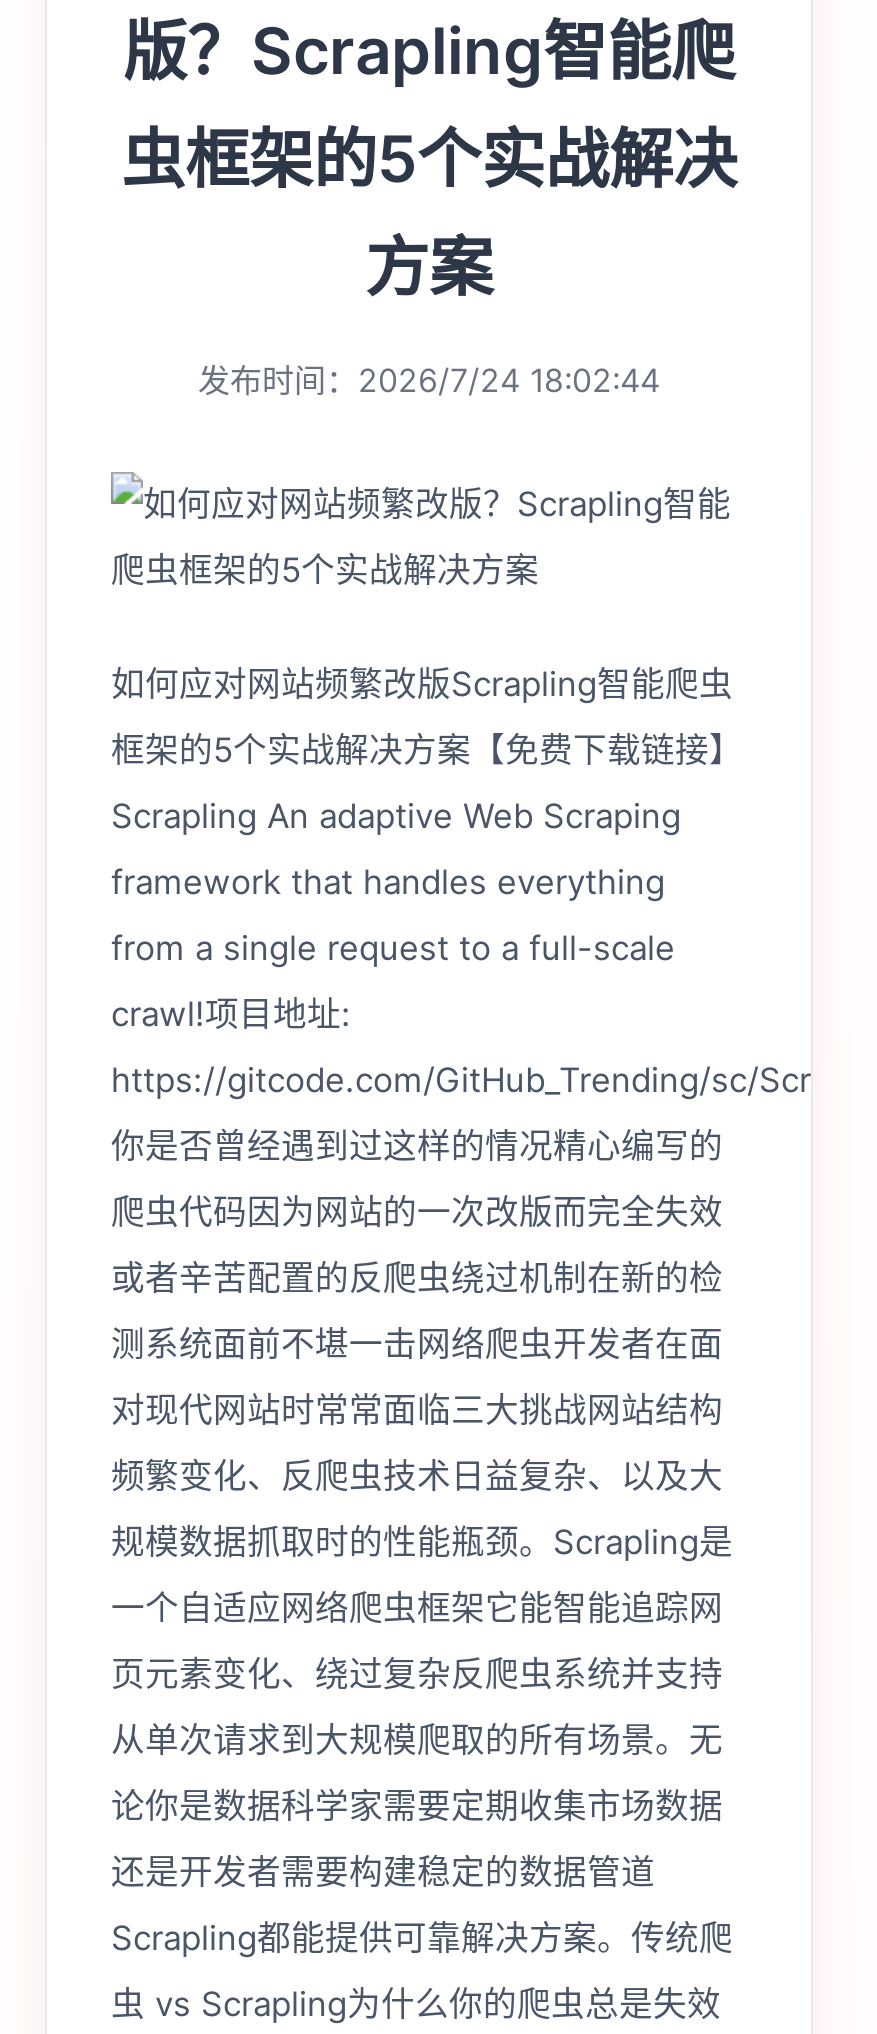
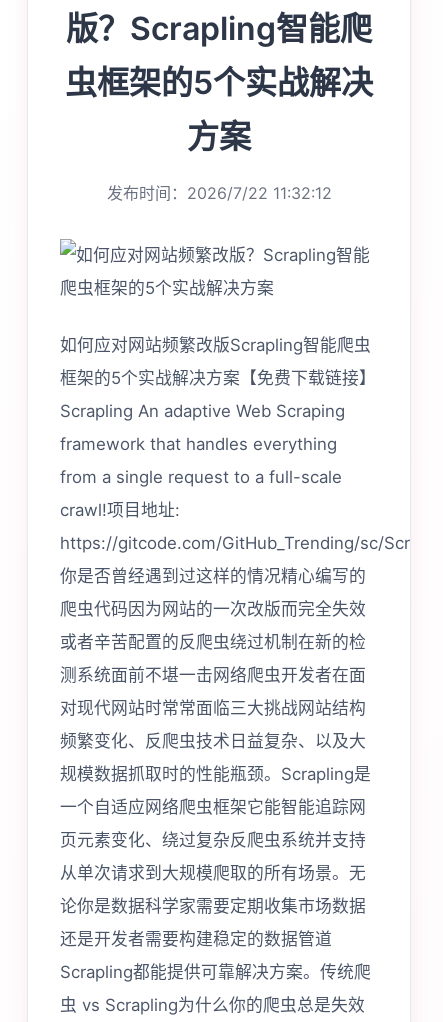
[198,360,660,400] 发布时间：2026/7/24 18:02:44 -> [106,183,331,203] 发布时间：2026/7/22 11:32:12

